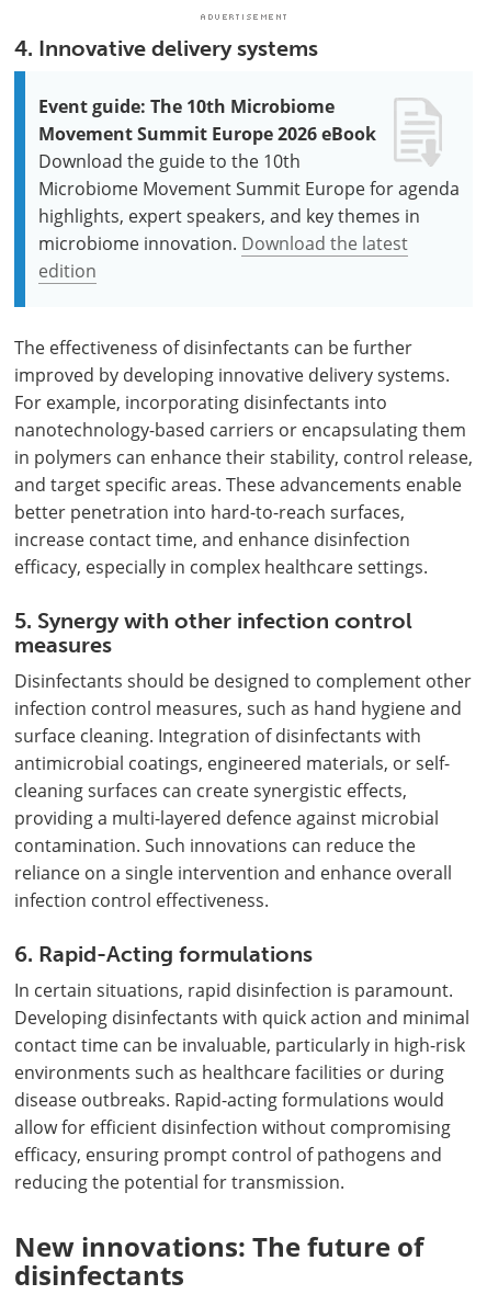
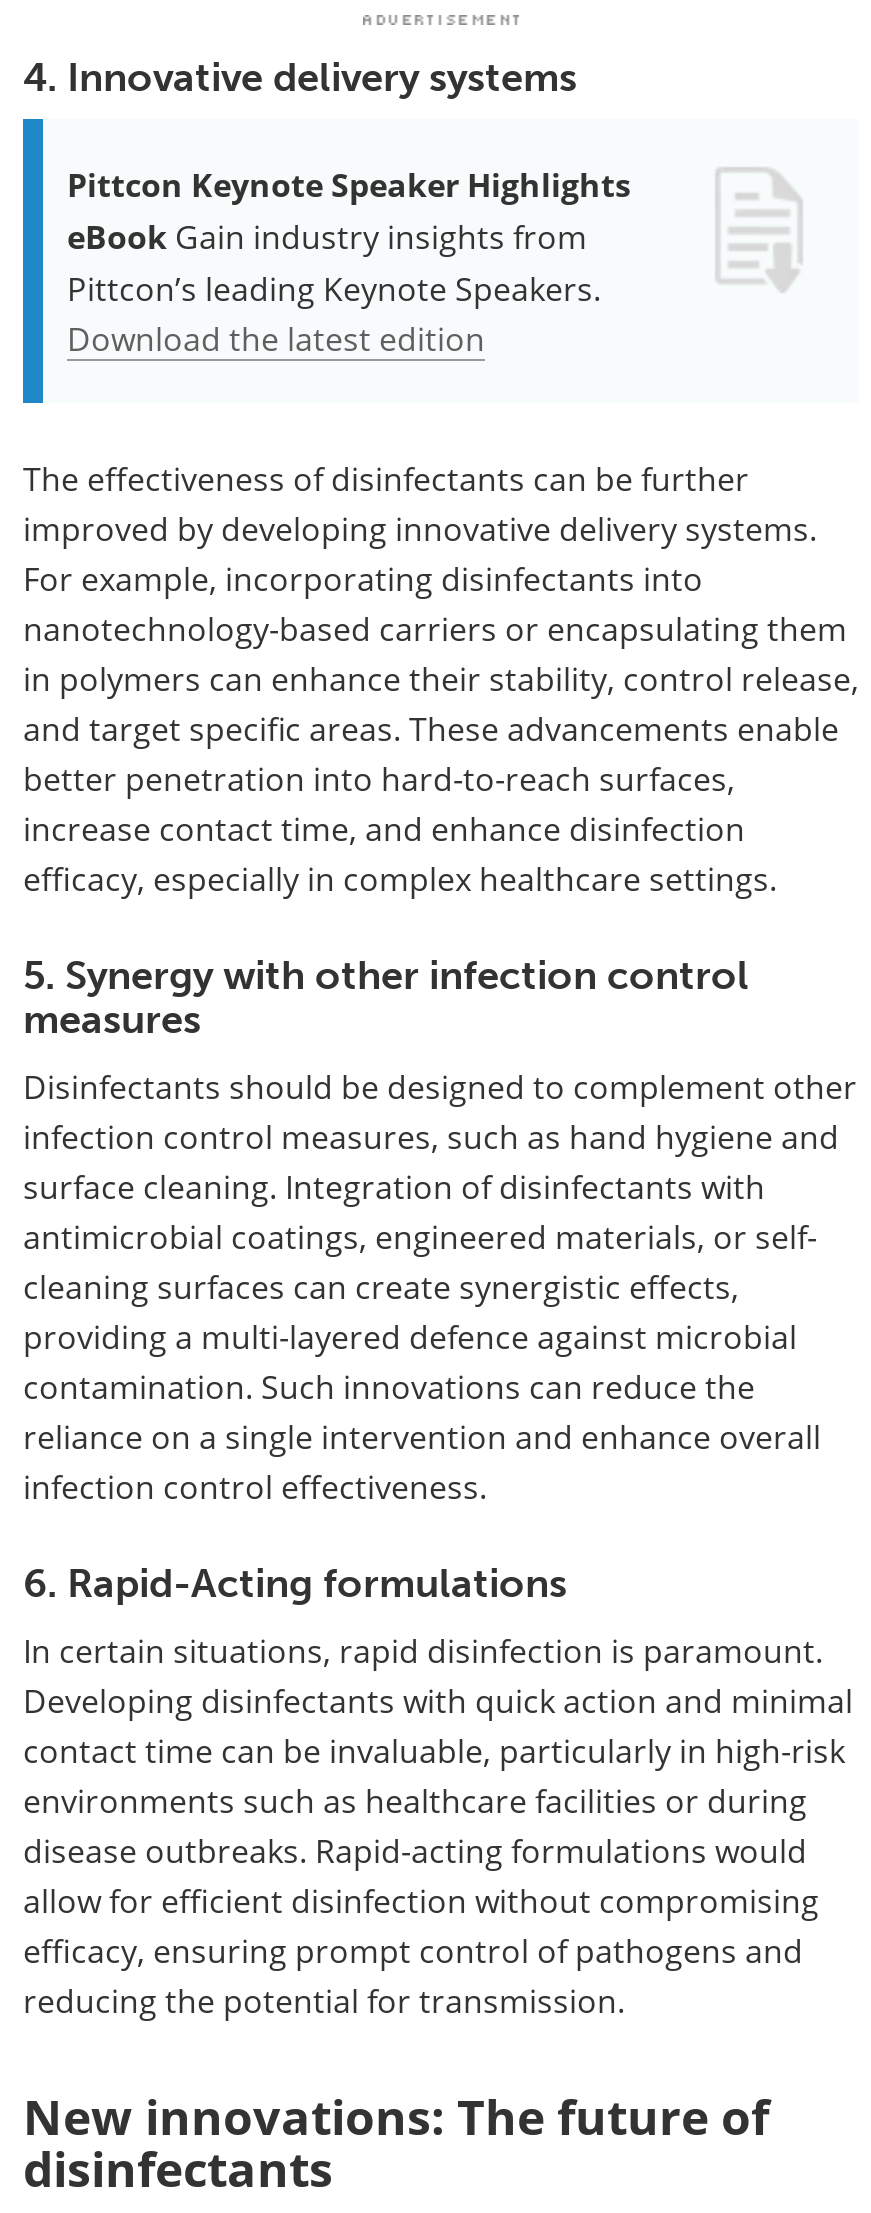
[38,95,460,283] Event guide: The 10th Microbiome | Movement Summit Europe 2026 eBook | Download the guide to the 10th | Microbiome Movement Summit Europe for agenda | highlights, expert speakers, and key themes in | microbiome innovation. Download the latest | edition -> [67,162,631,358] Pittcon Keynote Speaker Highlights | eBook Gain industry insights from | Pittcon’s leading Keynote Speakers. | Download the latest edition

